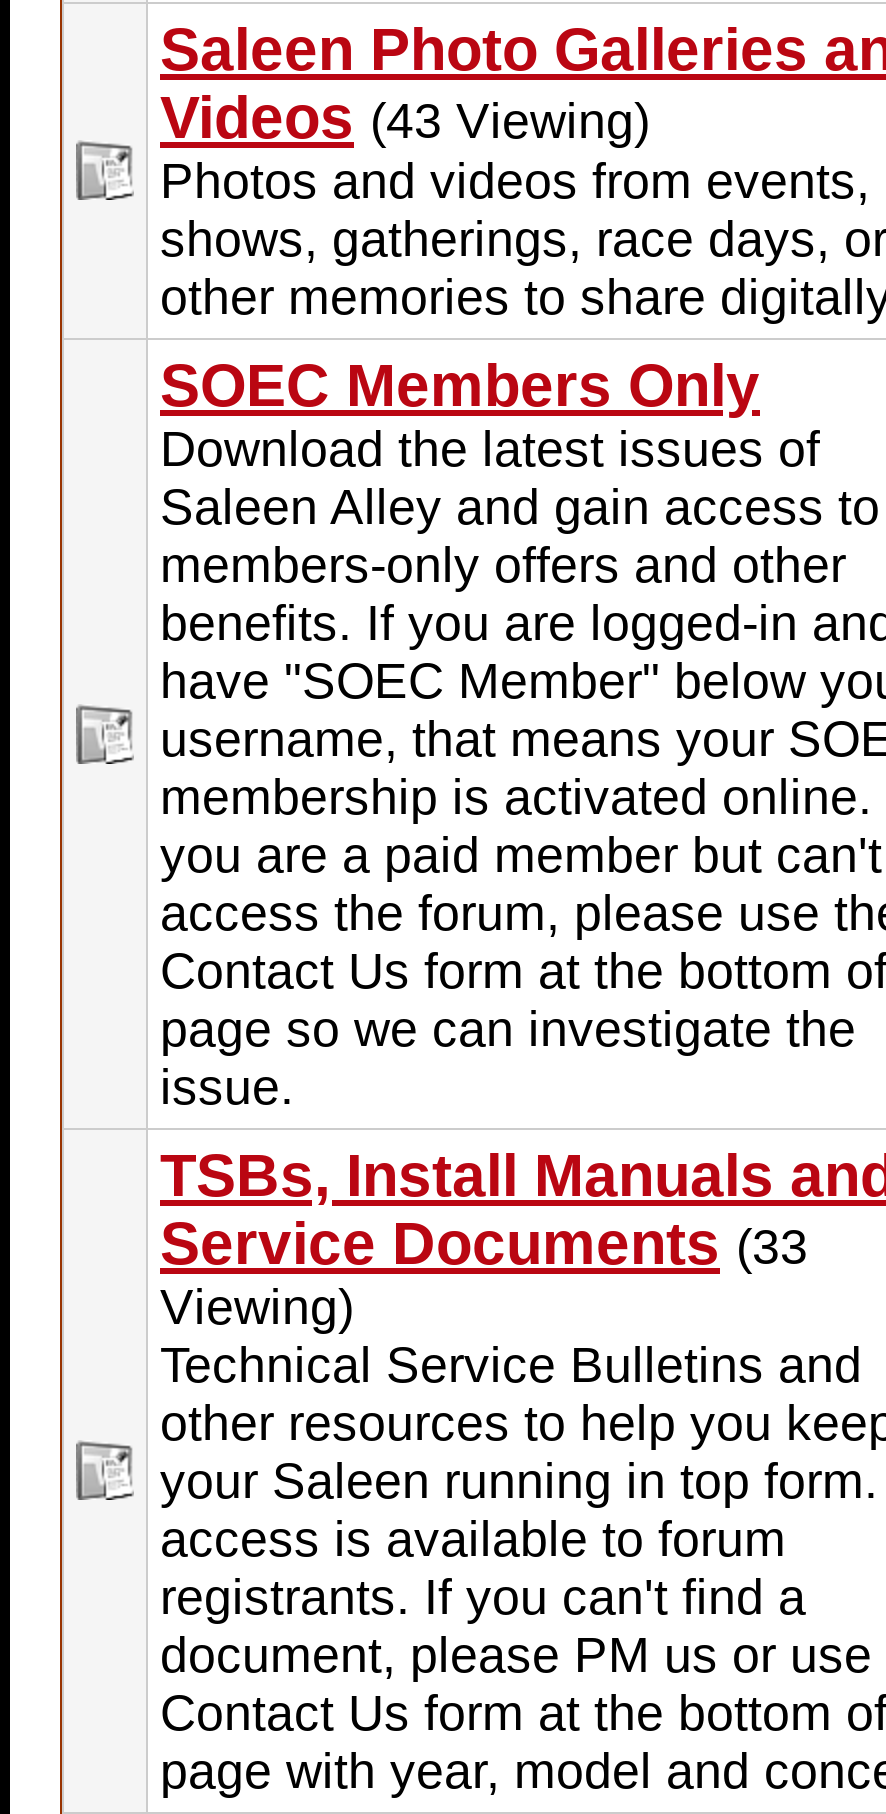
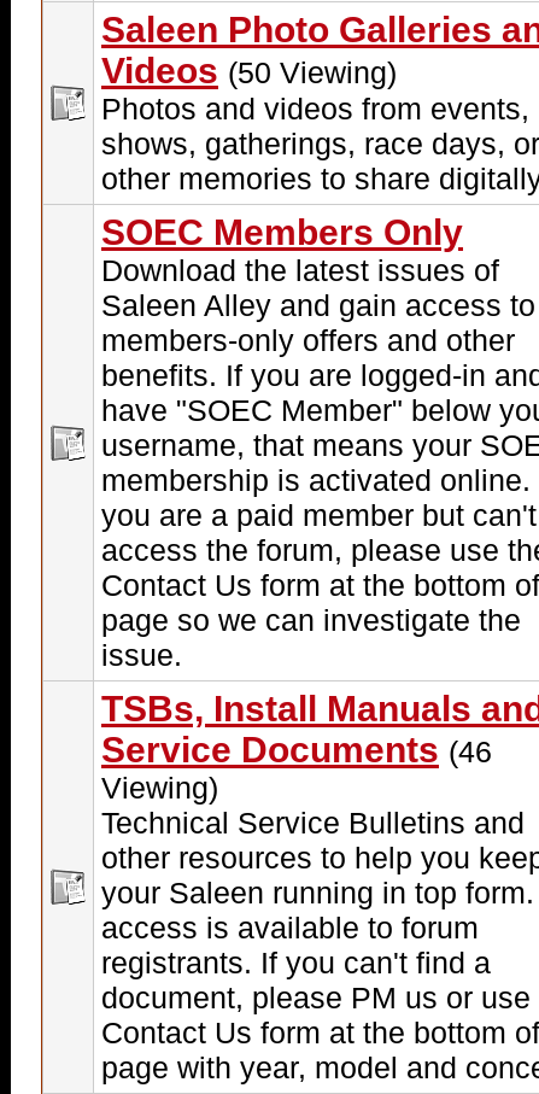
[160,84,650,150] Videos (43 Viewing) -> [101,51,397,90] Videos (50 Viewing)
[160,1210,808,1276] Service Documents (33 -> [101,730,492,770] Service Documents (46

